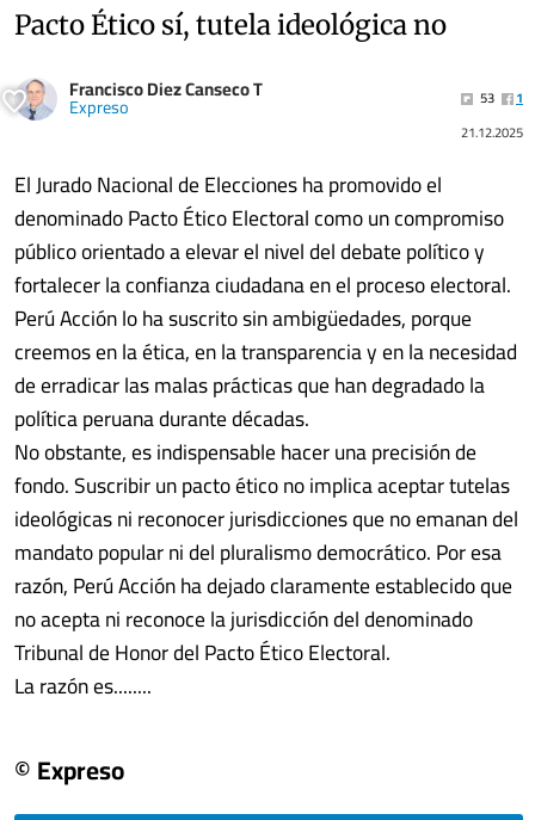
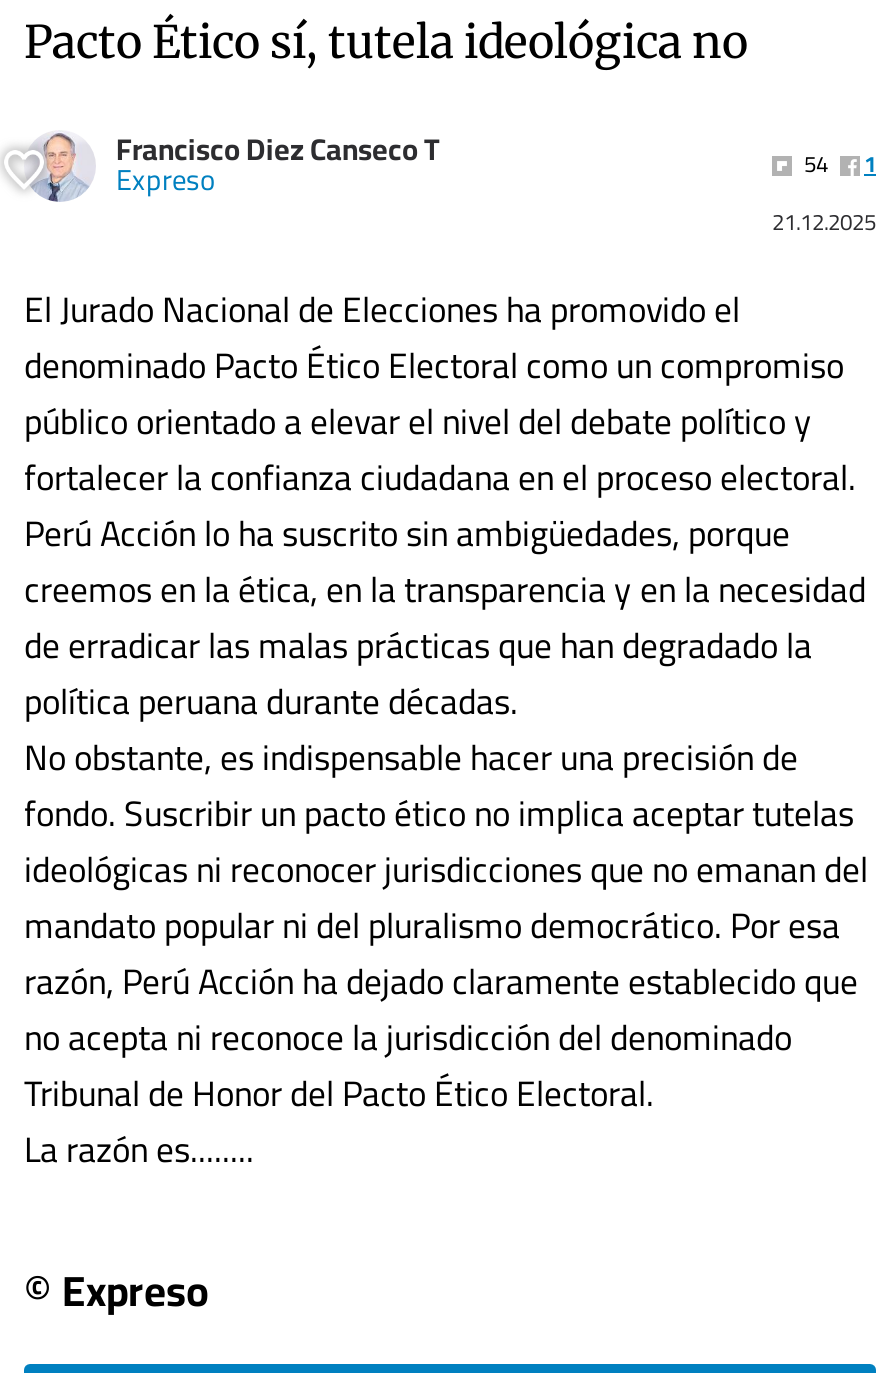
[480,85,523,110] 53 1 -> [804,142,876,184] 54 1

